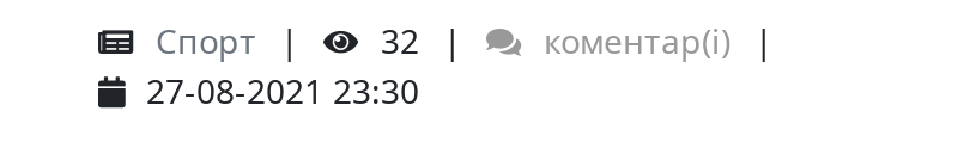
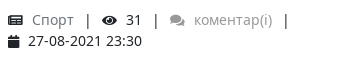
[371,18,419,64] 32 -> [122,10,142,29] 31

